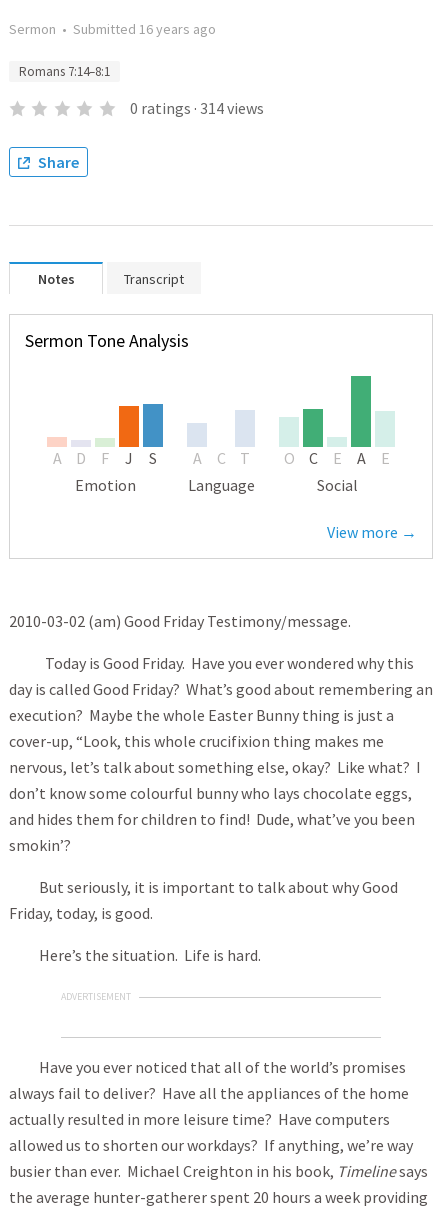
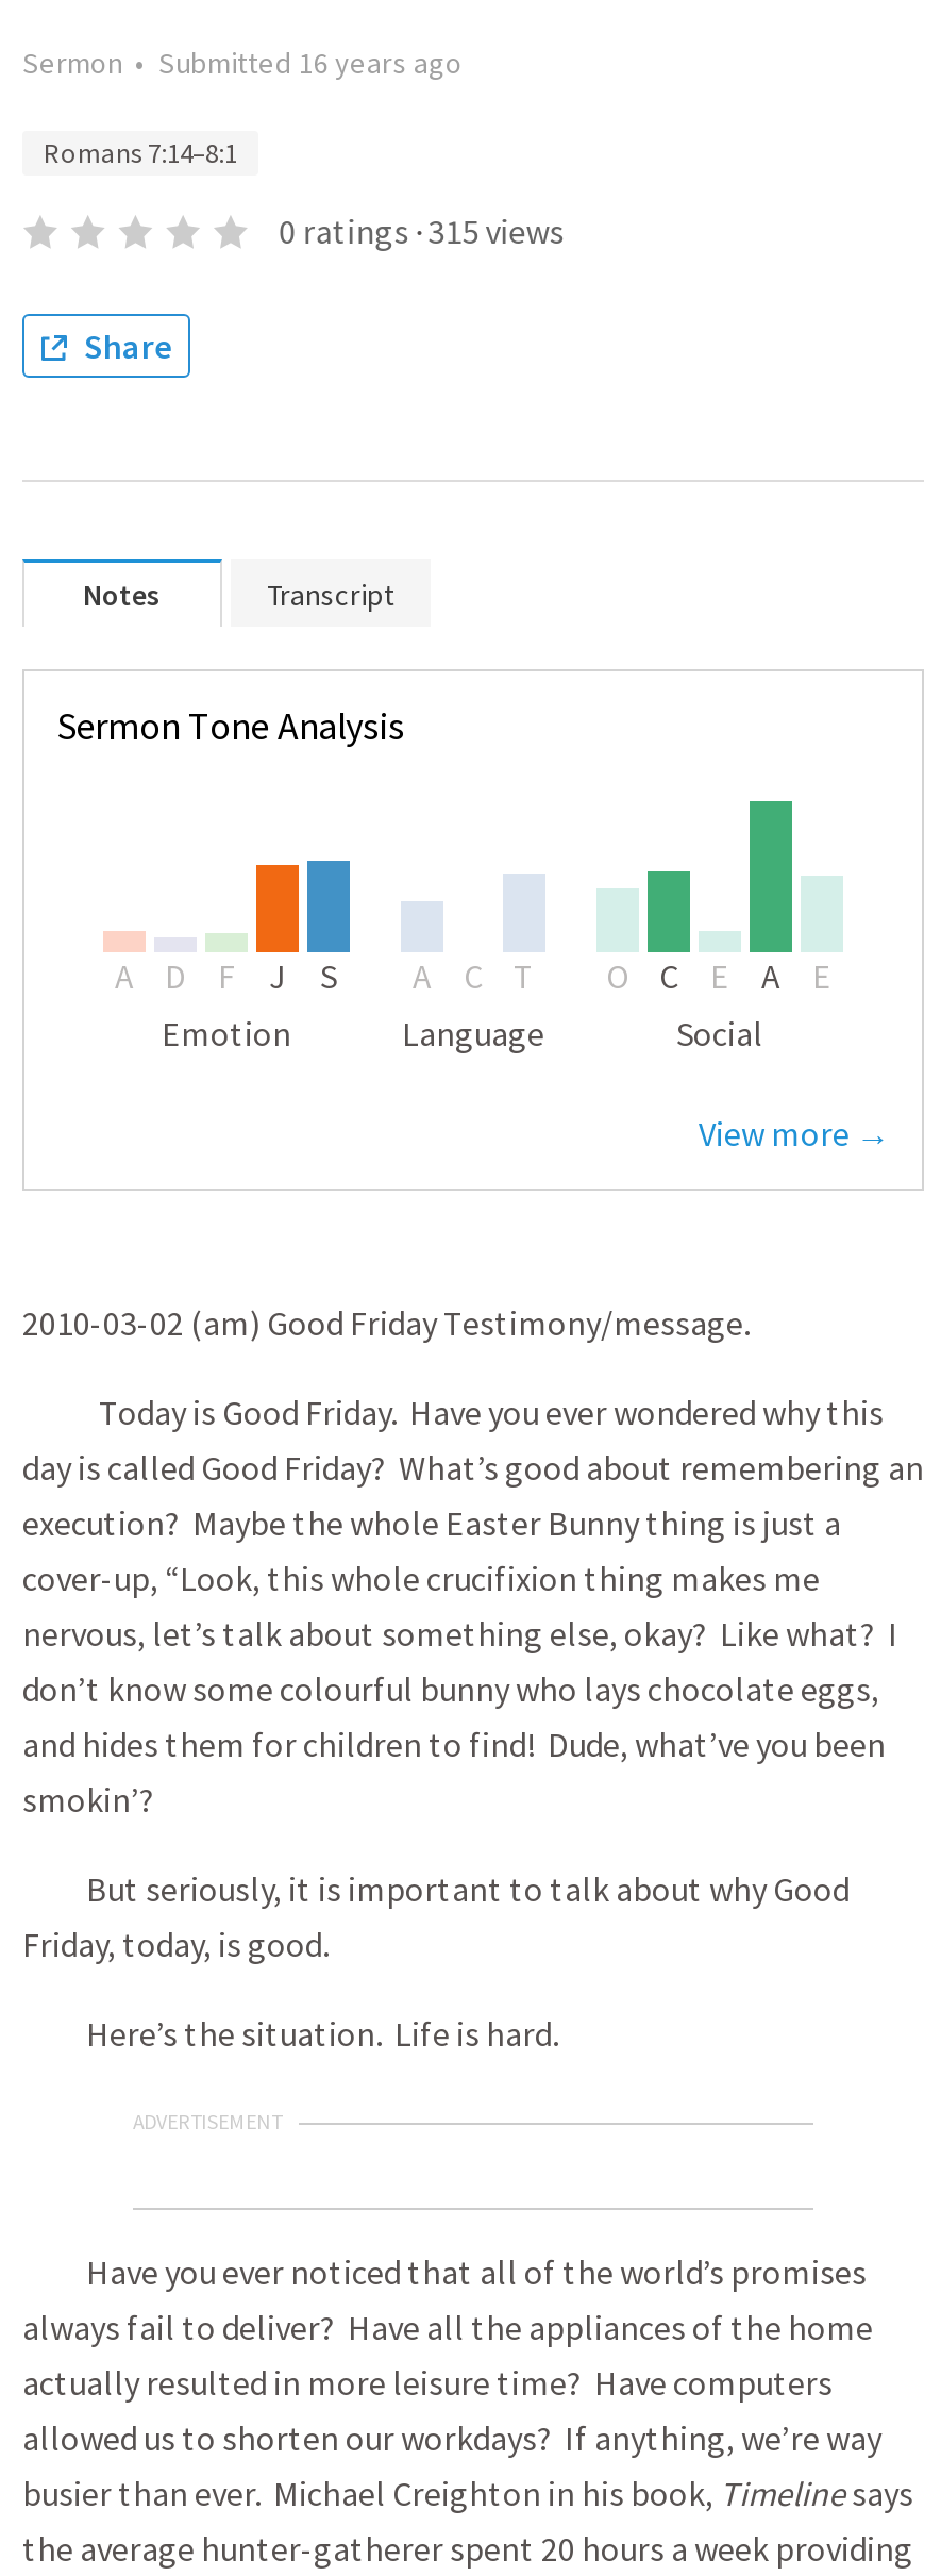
[130,98,264,118] 0 ratings · 314 views -> [279,210,564,252] 0 ratings · 315 views

